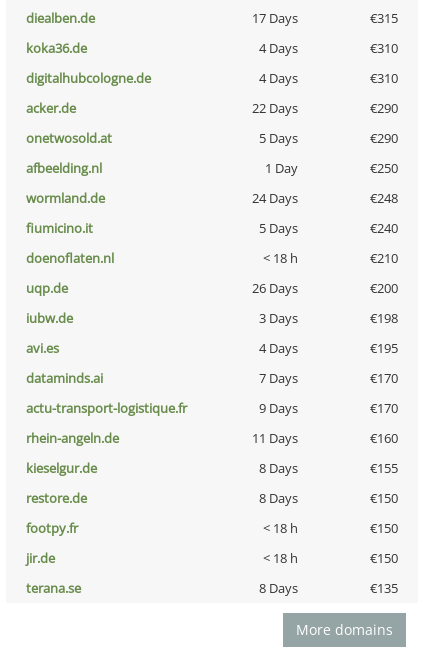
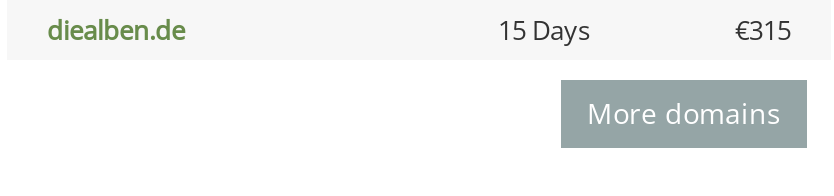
[251,9,297,27] 17 Days -> [498,12,590,48] 15 Days
[26,39,398,597] koka36.de | 4 Days | €310 | digitalhubcologne.de | 4 Days | €310 | acker.de | 22 Days | €290 | onetwosold.at | 5 Days | €290 | afbeelding.nl | 1 Day | €250 | wormland.de | 24 Days | €248 | fiumicino.it | 5 Days | €240 | doenoflaten.nl | < 18 h | €210 | uqp.de | 26 Days | €200 | iubw.de | 3 Days | €198 | avi.es | 4 Days | €195 | dataminds.ai | 7 Days | €170 | actu-transport-logistique.fr | 9 Days | €170 | rhein-angeln.de | 11 Days | €160 | kieselgur.de | 8 Days | €155 | restore.de | 8 Days | €150 | footpy.fr | < 18 h | €150 | jir.de | < 18 h | €150 | terana.se | 8 Days | €135 -> none

